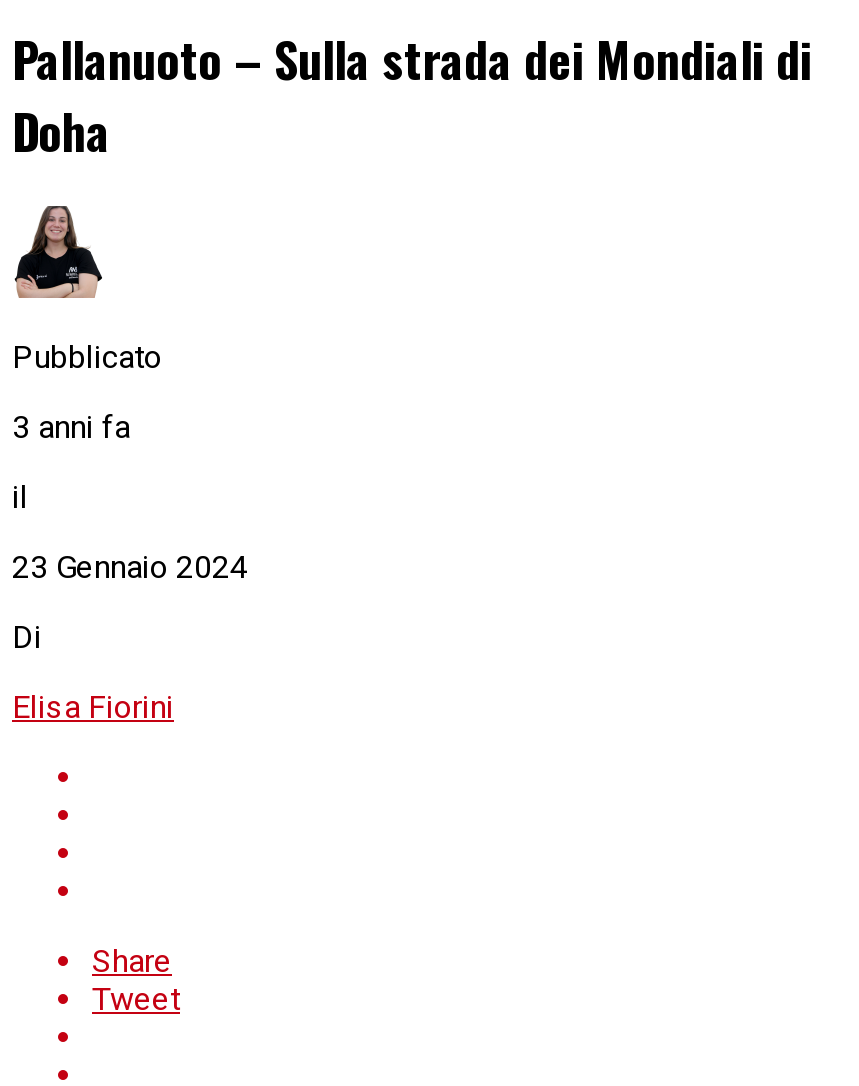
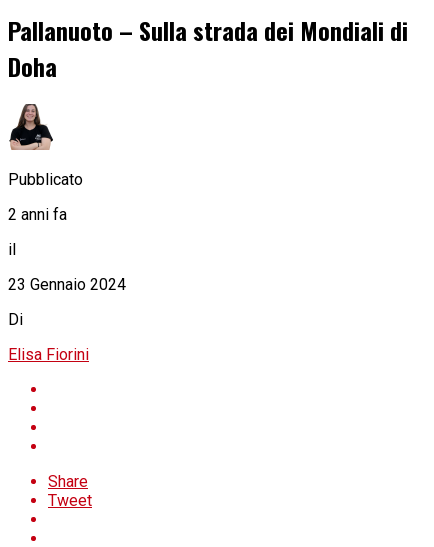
[12,408,130,446] 3 anni fa -> [8,205,67,224] 2 anni fa

